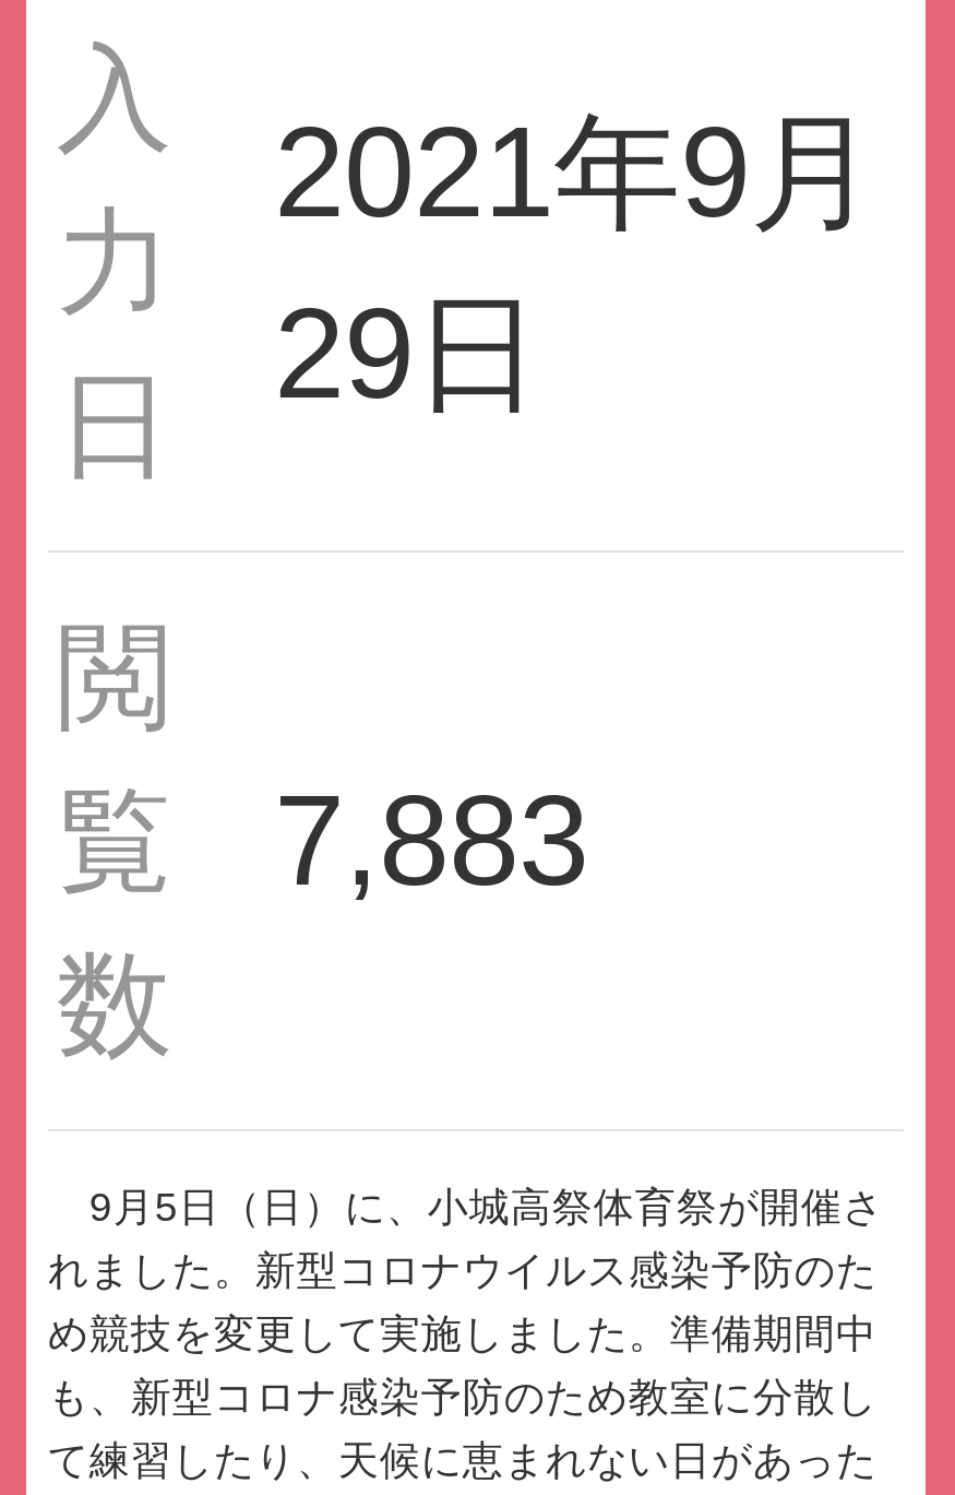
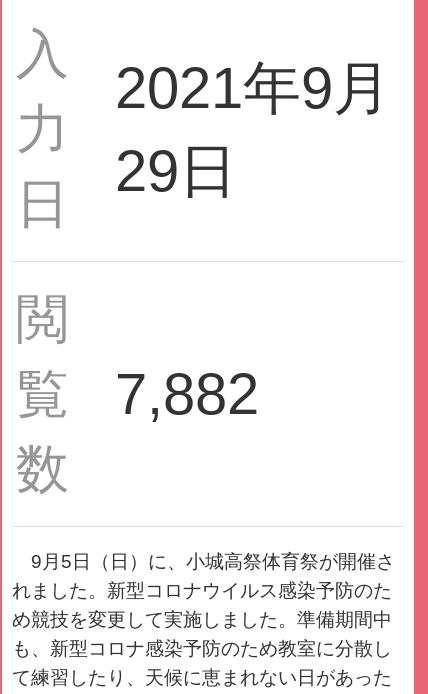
[56,769,588,911] 覧 7,883 -> [16,361,259,426] 覧 7,882

